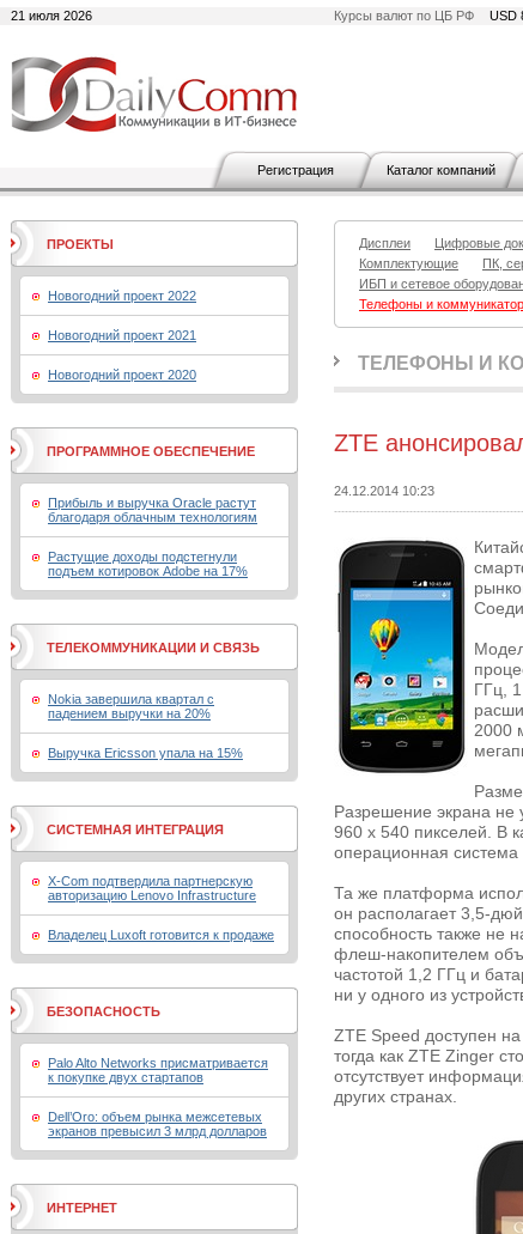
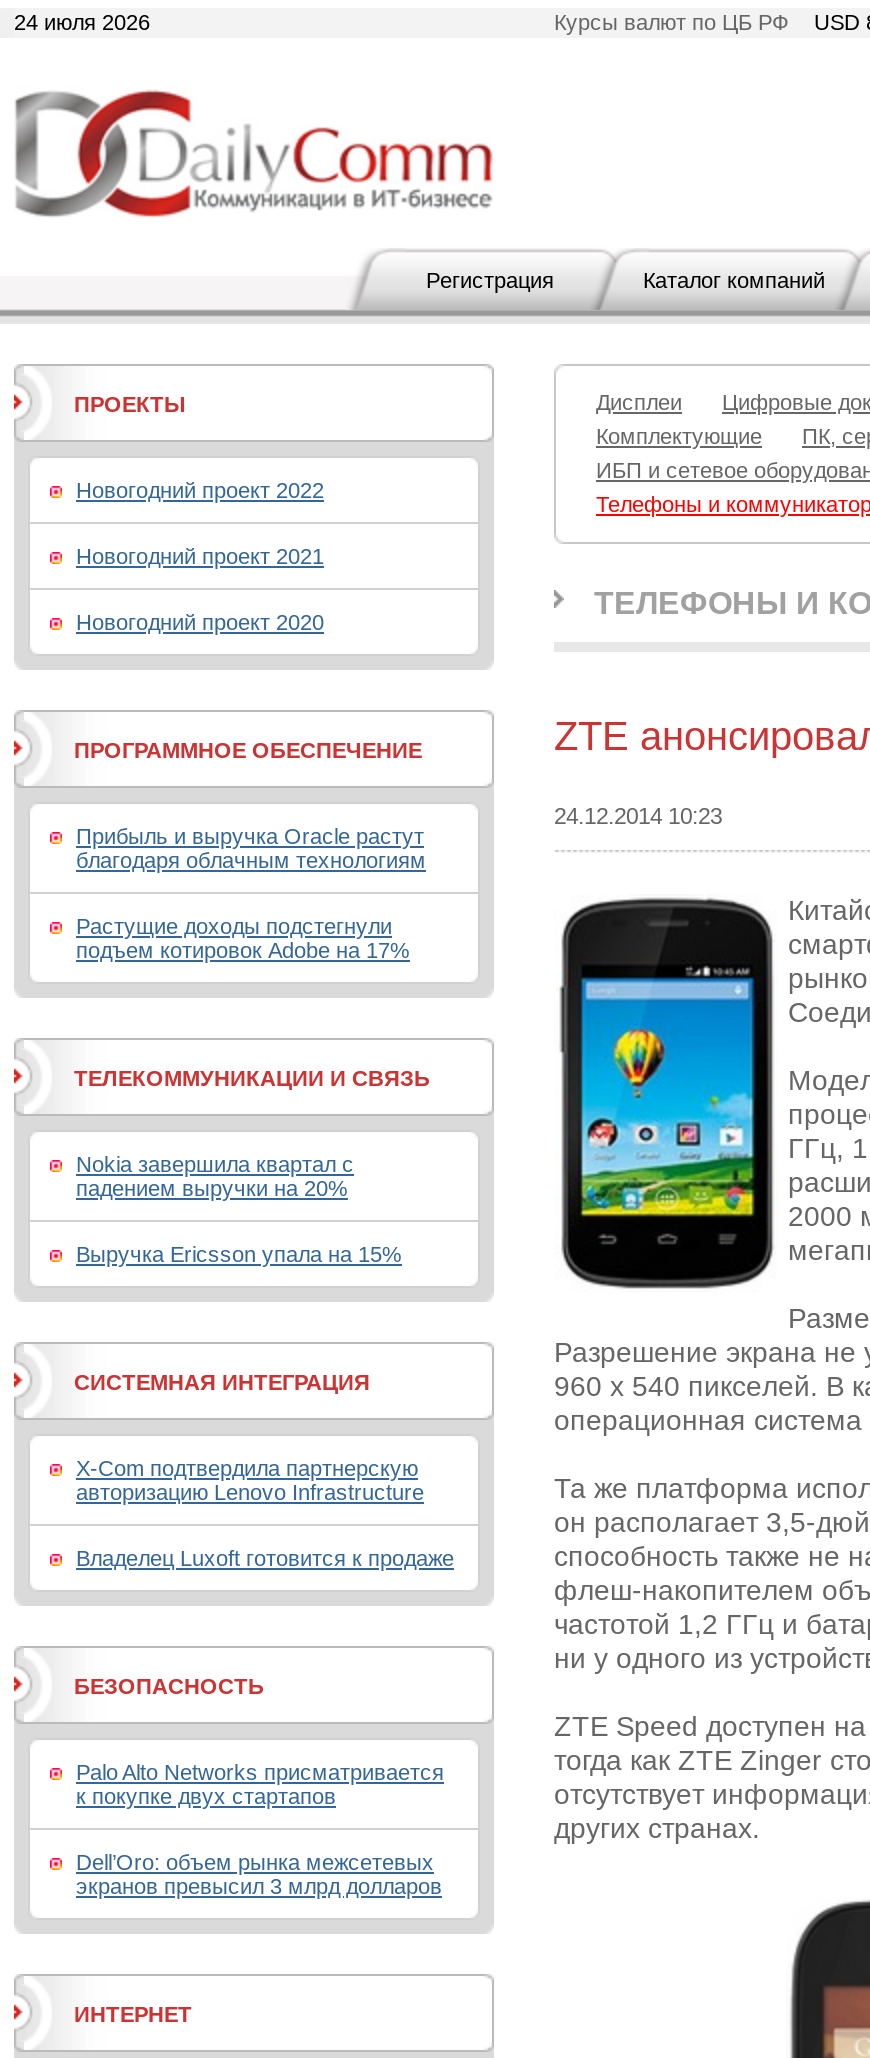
[11,8,92,23] 21 июля 2026 -> [14,10,150,34] 24 июля 2026

